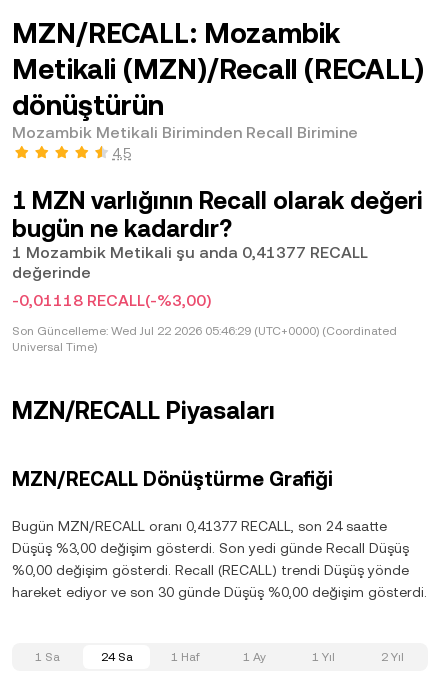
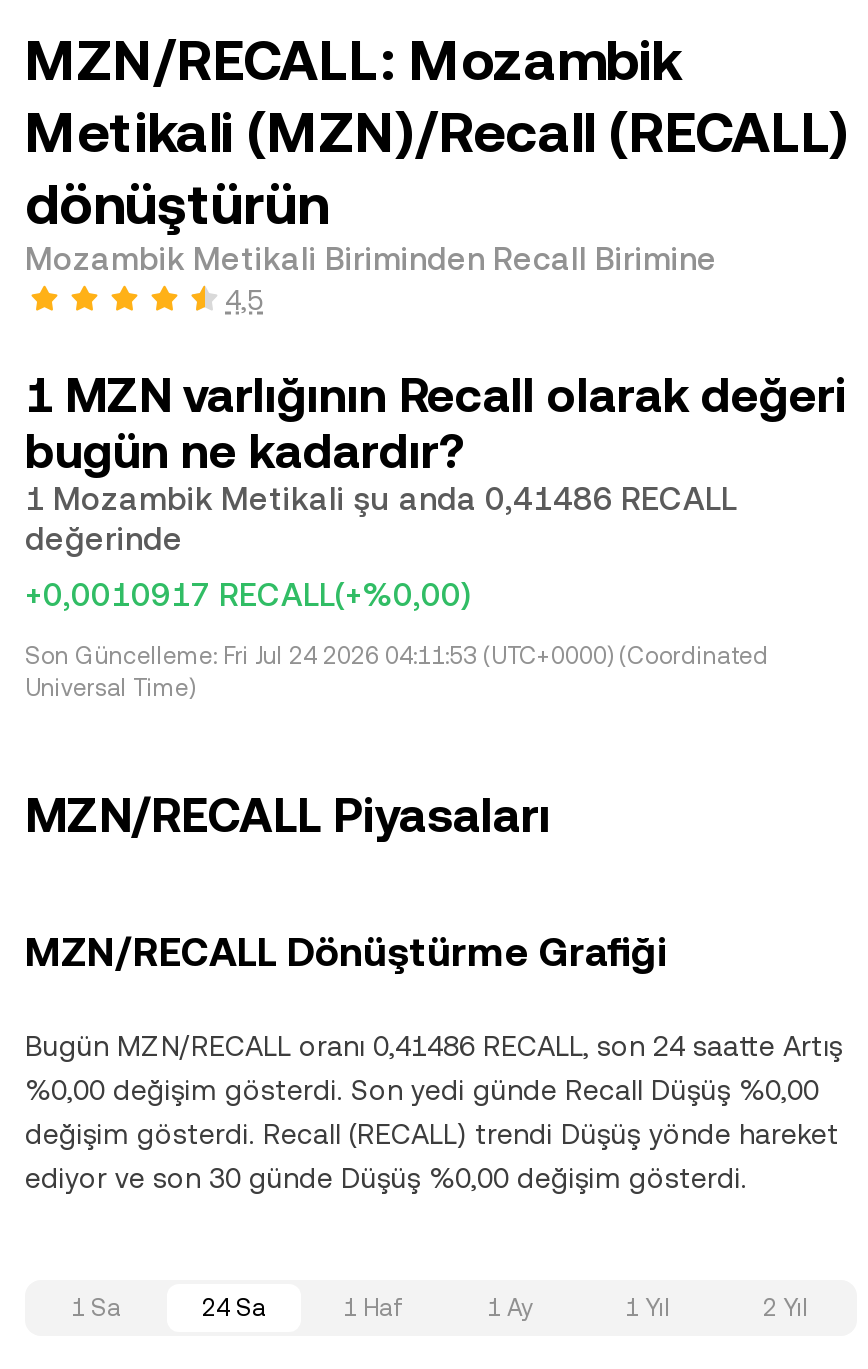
[12,243,368,262] 1 Mozambik Metikali şu anda 0,41377 RECALL -> [25,480,737,518] 1 Mozambik Metikali şu anda 0,41486 RECALL
[12,291,211,310] -0,01118 RECALL(-%3,00) -> [25,576,471,614] +0,0010917 RECALL(+%0,00)
[12,324,397,338] Son Güncelleme: Wed Jul 22 2026 05:46:29 (UTC+0000) (Coordinated -> [25,642,769,670] Son Güncelleme: Fri Jul 24 2026 04:11:53 (UTC+0000) (Coordinated
[12,518,427,600] Bugün MZN/RECALL oranı 0,41377 RECALL, son 24 saatte | Düşüş %3,00 değişim gösterdi. Son yedi günde Recall Düşüş | %0,00 değişim gösterdi. Recall (RECALL) trendi Düşüş yönde | hareket ediyor ve son 30 günde Düşüş %0,00 değişim gösterdi. -> [25,1030,843,1194] Bugün MZN/RECALL oranı 0,41486 RECALL, son 24 saatte Artış | %0,00 değişim gösterdi. Son yedi günde Recall Düşüş %0,00 | değişim gösterdi. Recall (RECALL) trendi Düşüş yönde hareket | ediyor ve son 30 günde Düşüş %0,00 değişim gösterdi.

